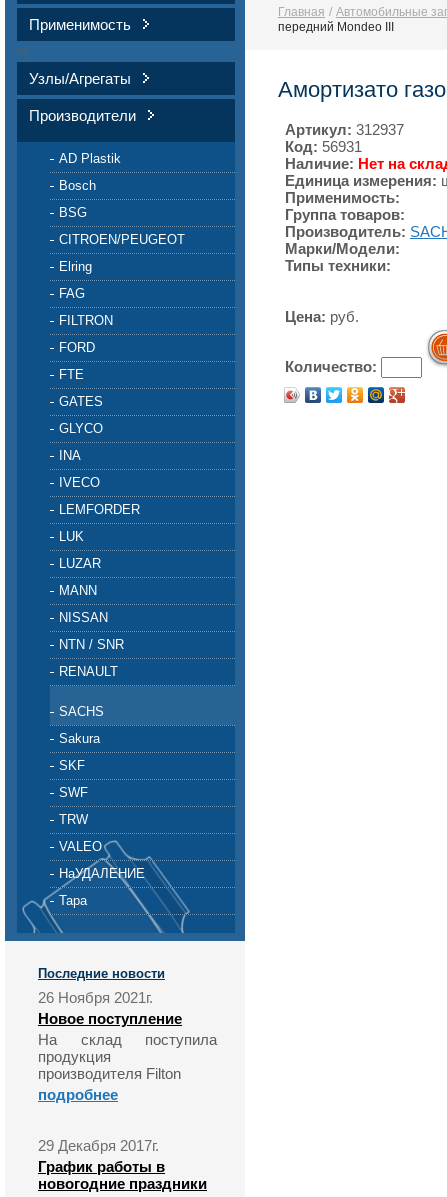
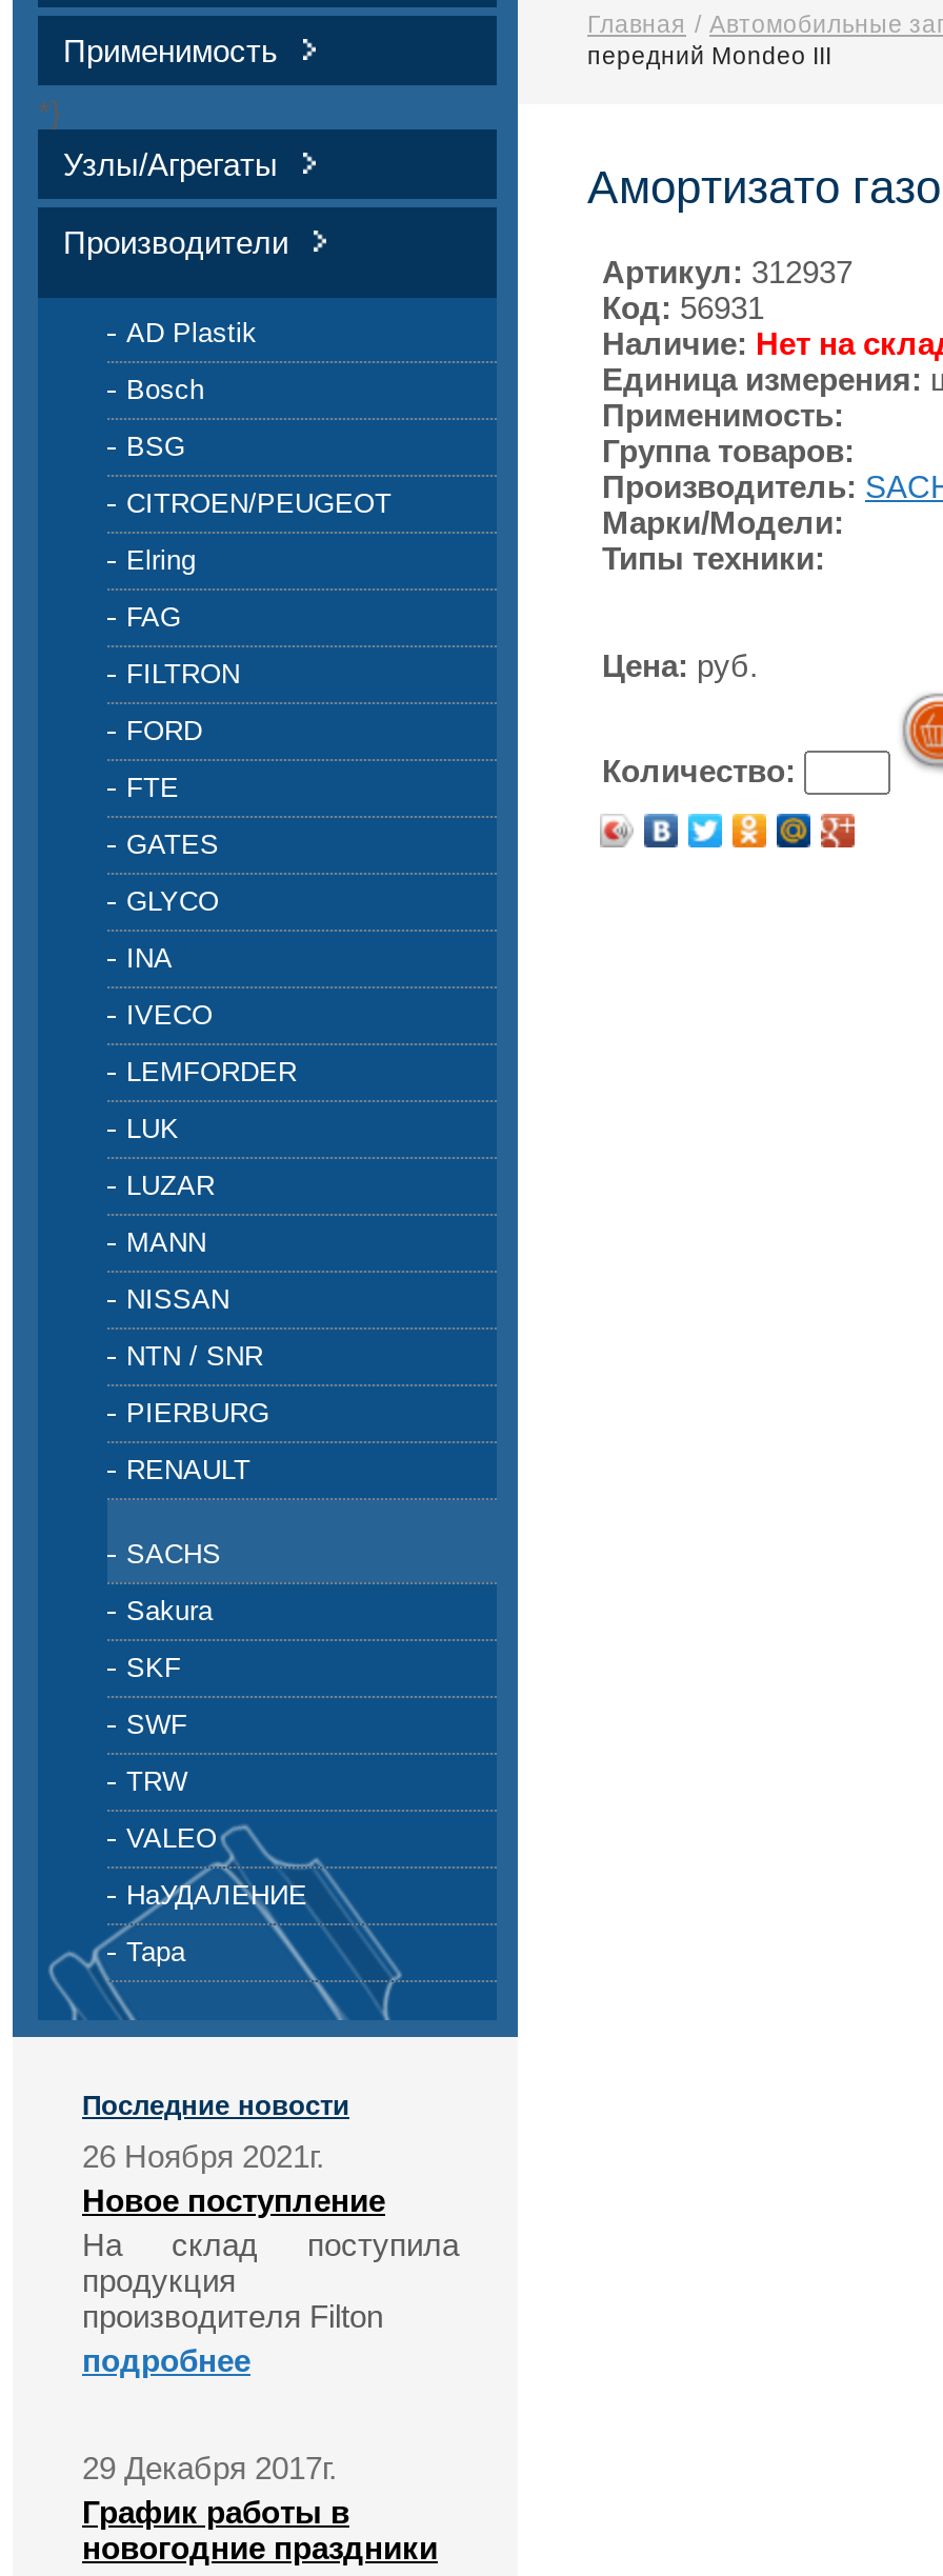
none -> [126,1397,269,1429] PIERBURG

